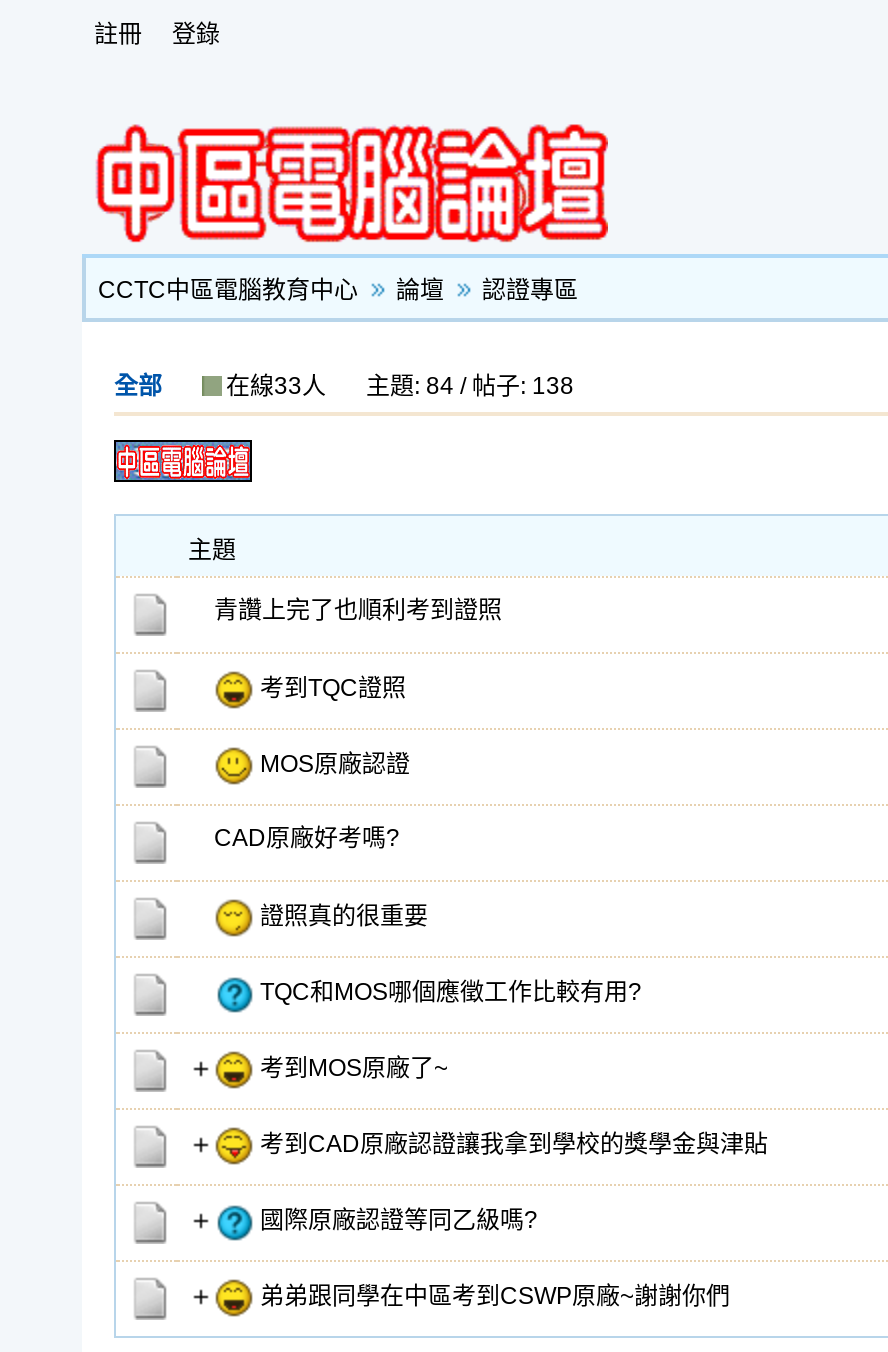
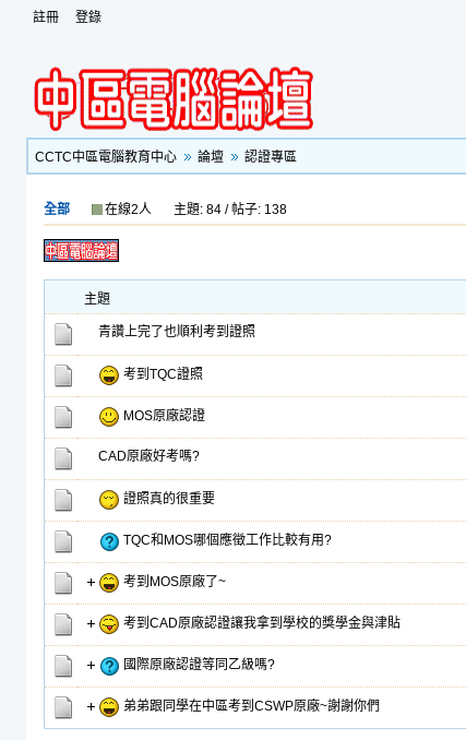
[226,372,574,400] 在線33人 主題: 84 / 帖子: 138 -> [105,202,287,217] 在線2人 主題: 84 / 帖子: 138

